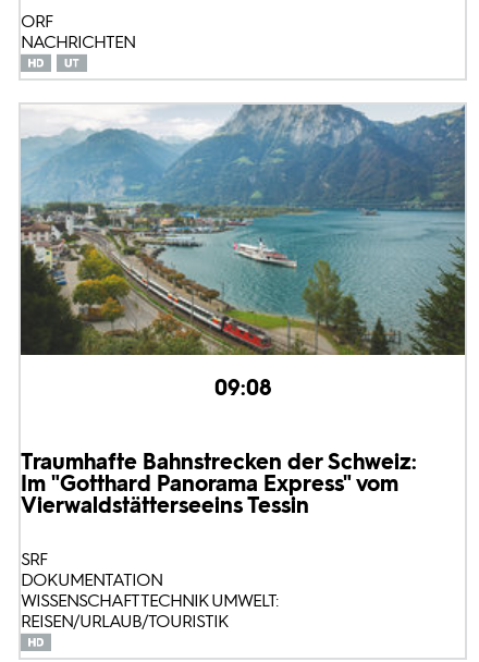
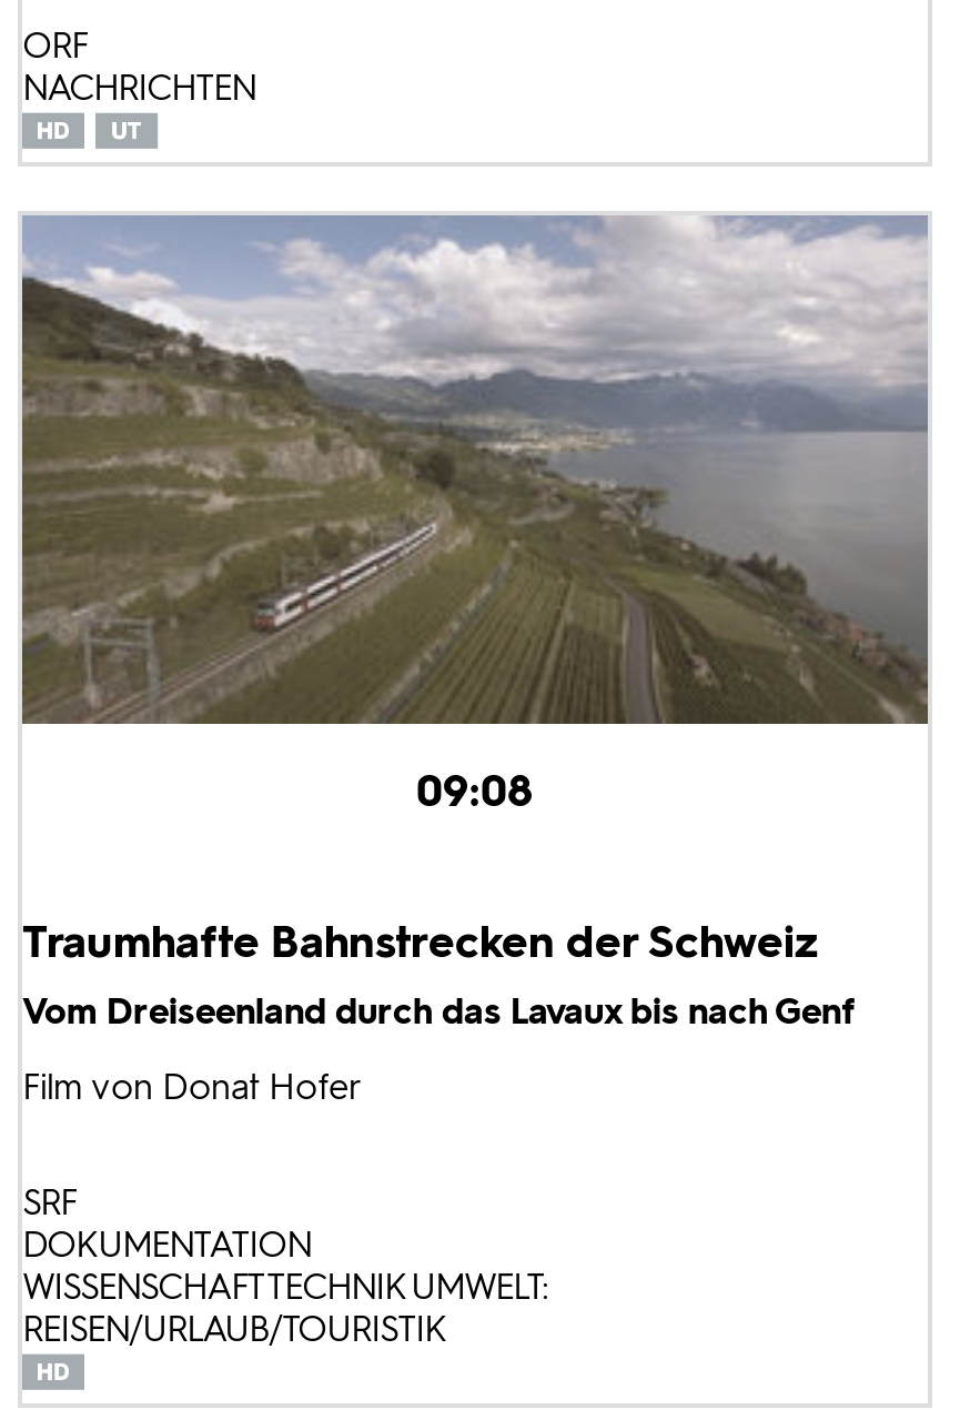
[21,103,466,356] [image] -> [20,213,928,726] [image]
[21,449,417,518] Traumhafte Bahnstrecken der Schweiz: | Im "Gotthard Panorama Express" vom | Vierwaldstätterseeins Tessin -> [22,916,855,1109] Traumhafte Bahnstrecken der Schweiz | Vom Dreiseenland durch das Lavaux bis nach Genf | Film von Donat Hofer

